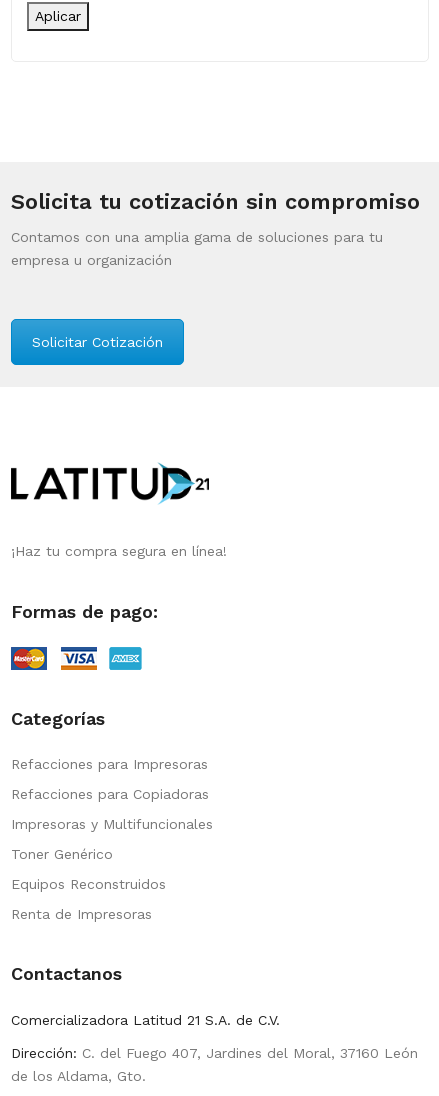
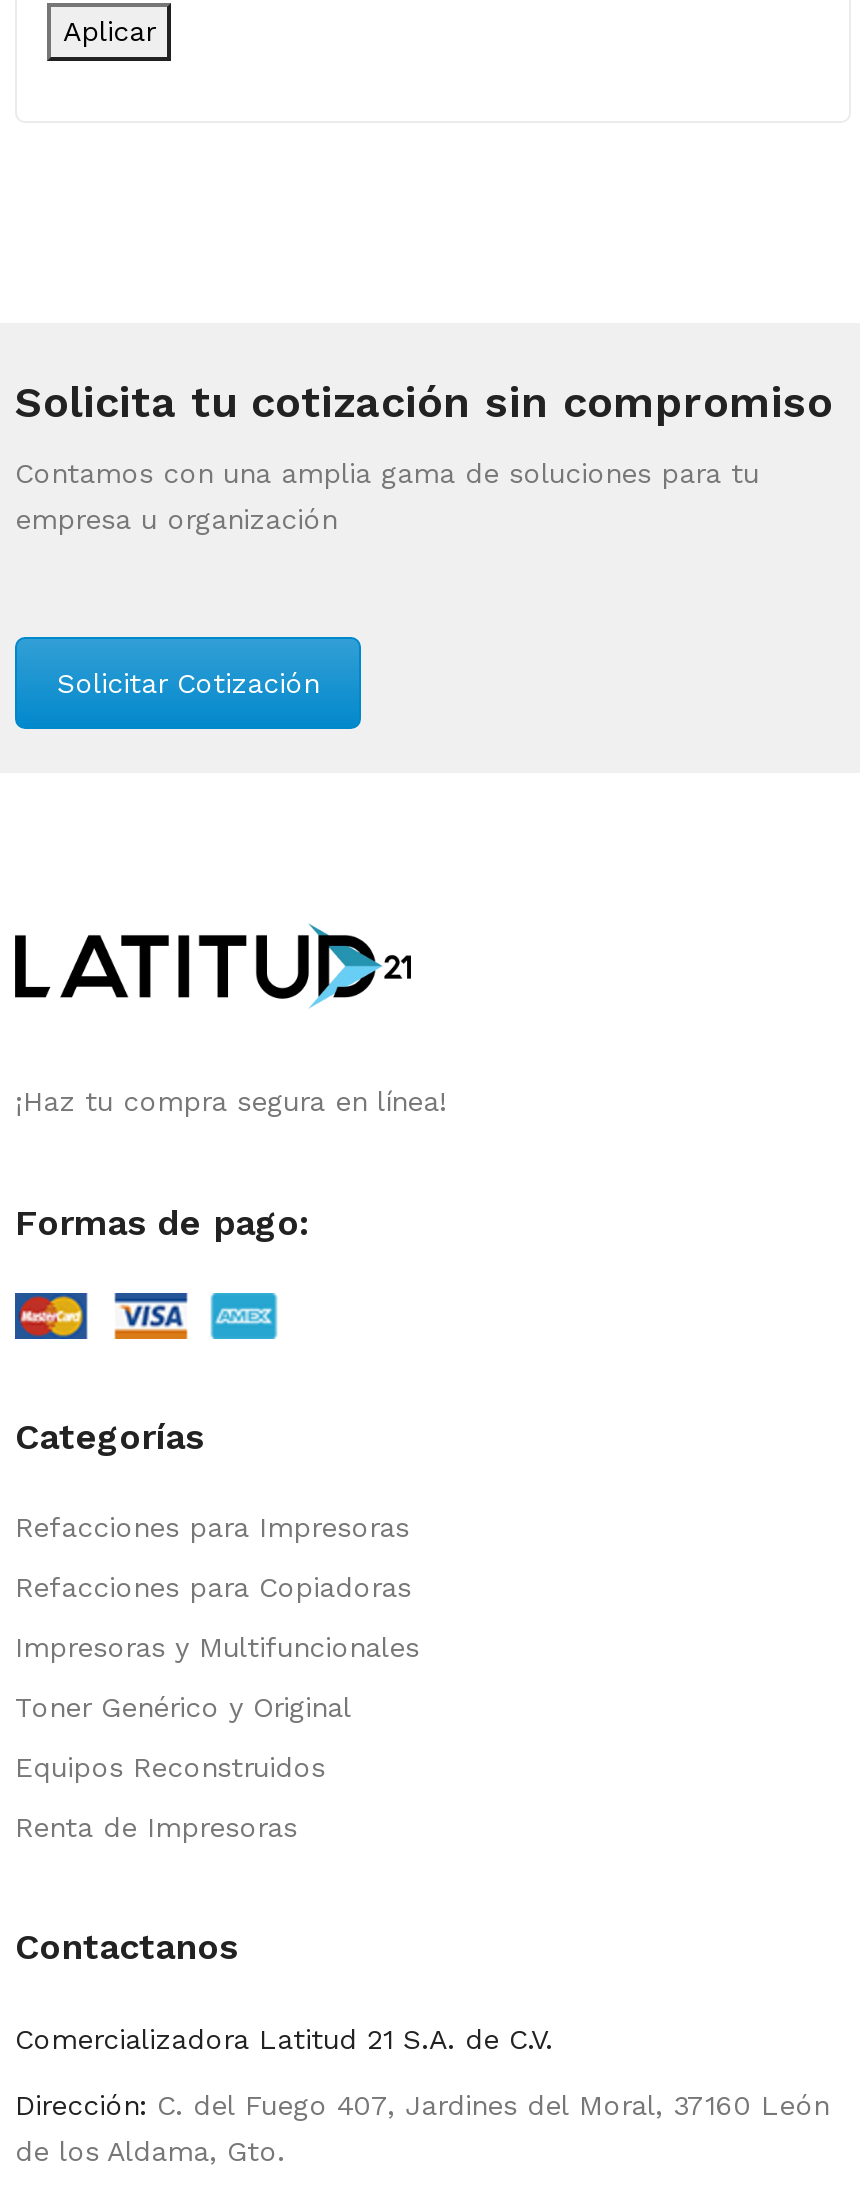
[11,846,113,862] Toner Genérico -> [15,1691,351,1723] Toner Genérico y Original

